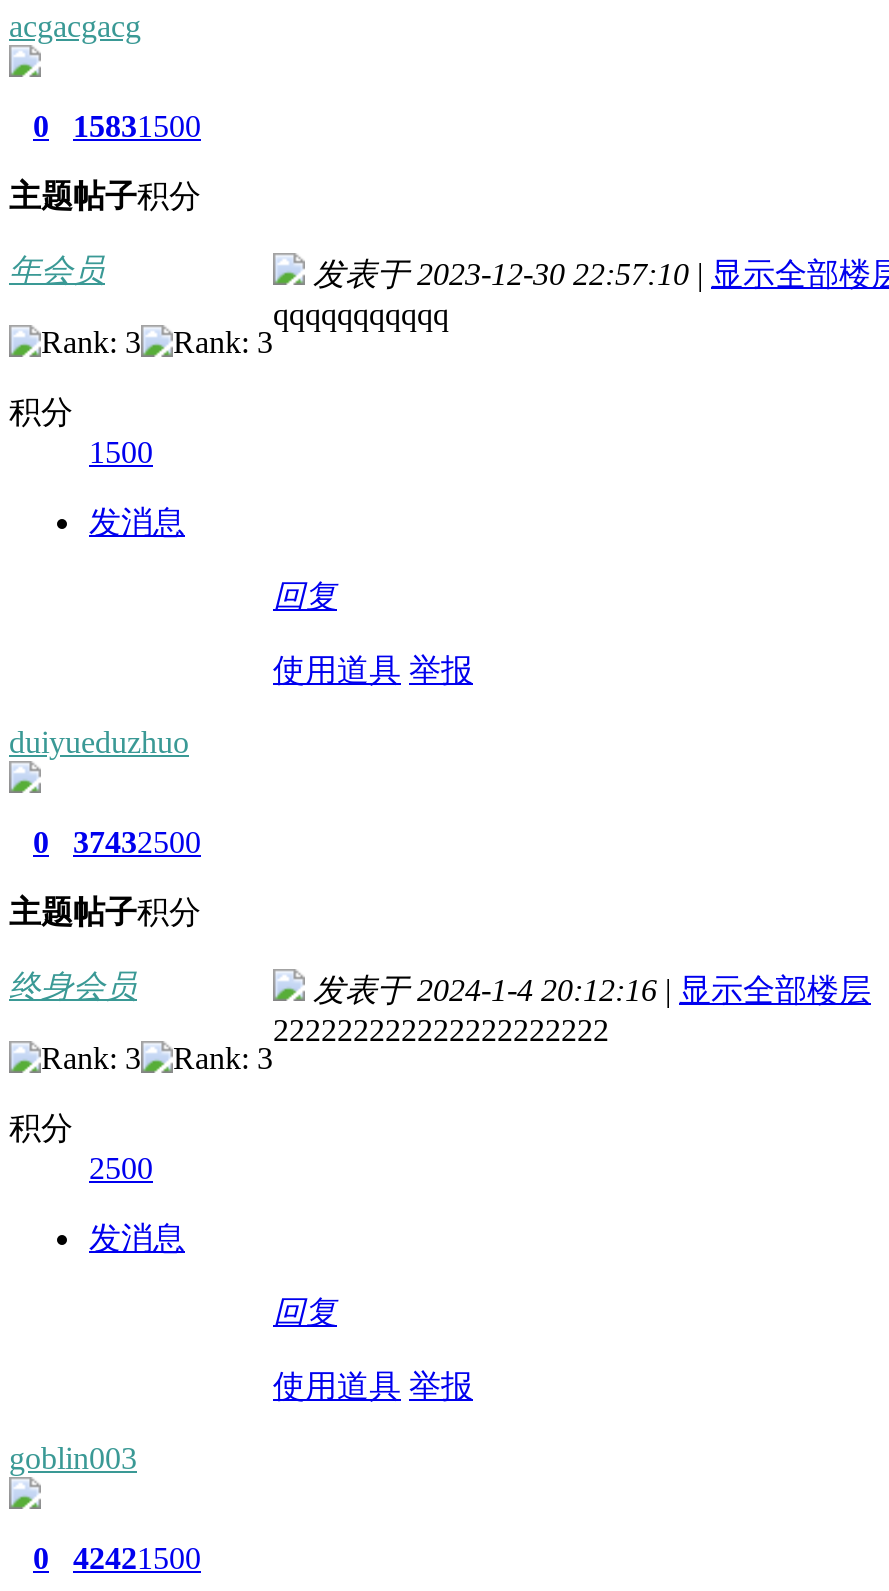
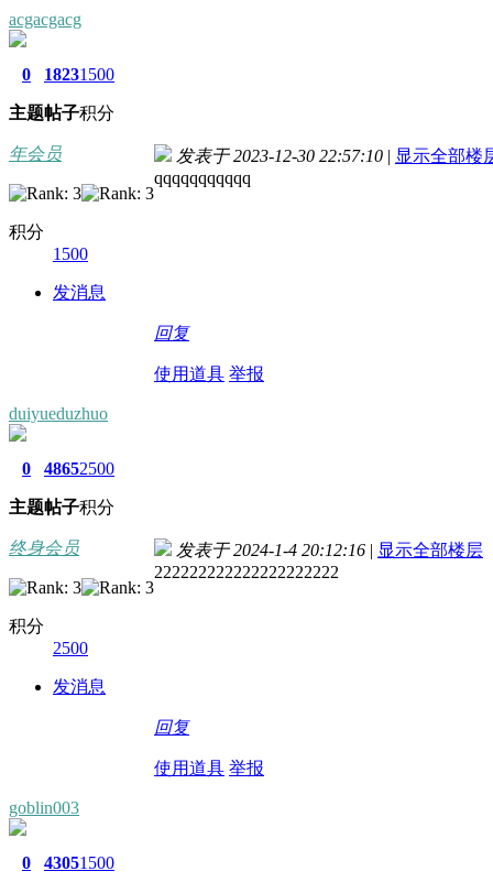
[33,109,201,143] 0 1583 1500 -> [22,65,114,83] 0 1823 1500
[33,825,201,859] 0 3743 2500 -> [22,459,114,478] 0 4865 2500
[33,1541,201,1575] 0 4242 1500 -> [22,853,114,872] 0 4305 1500

